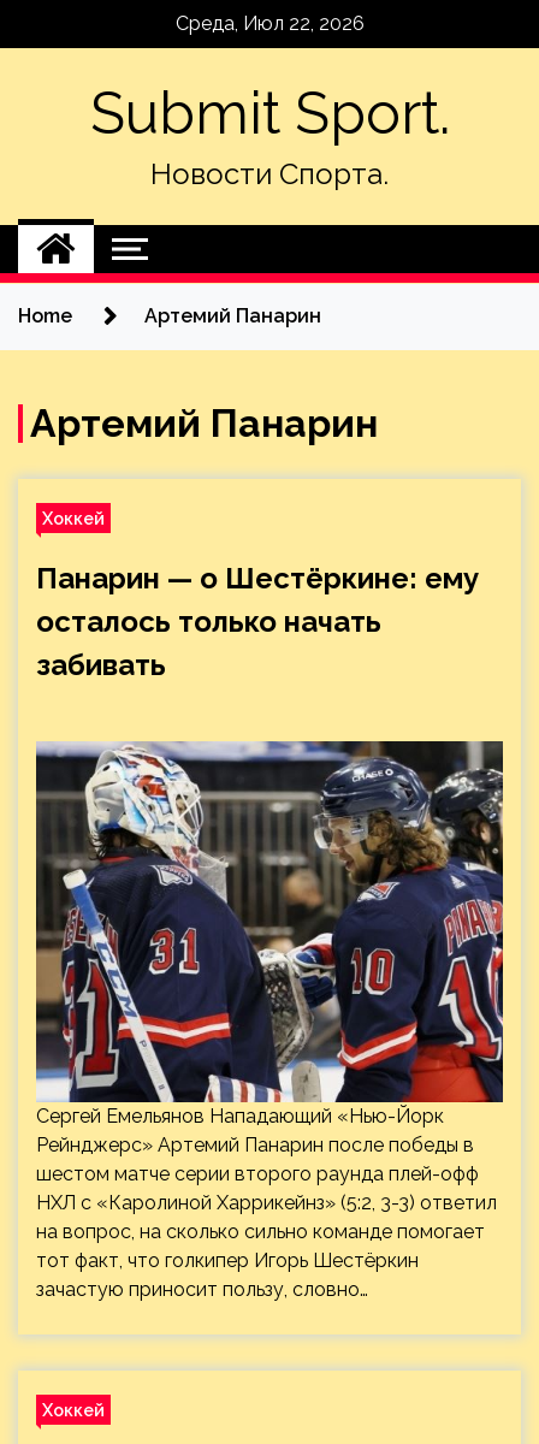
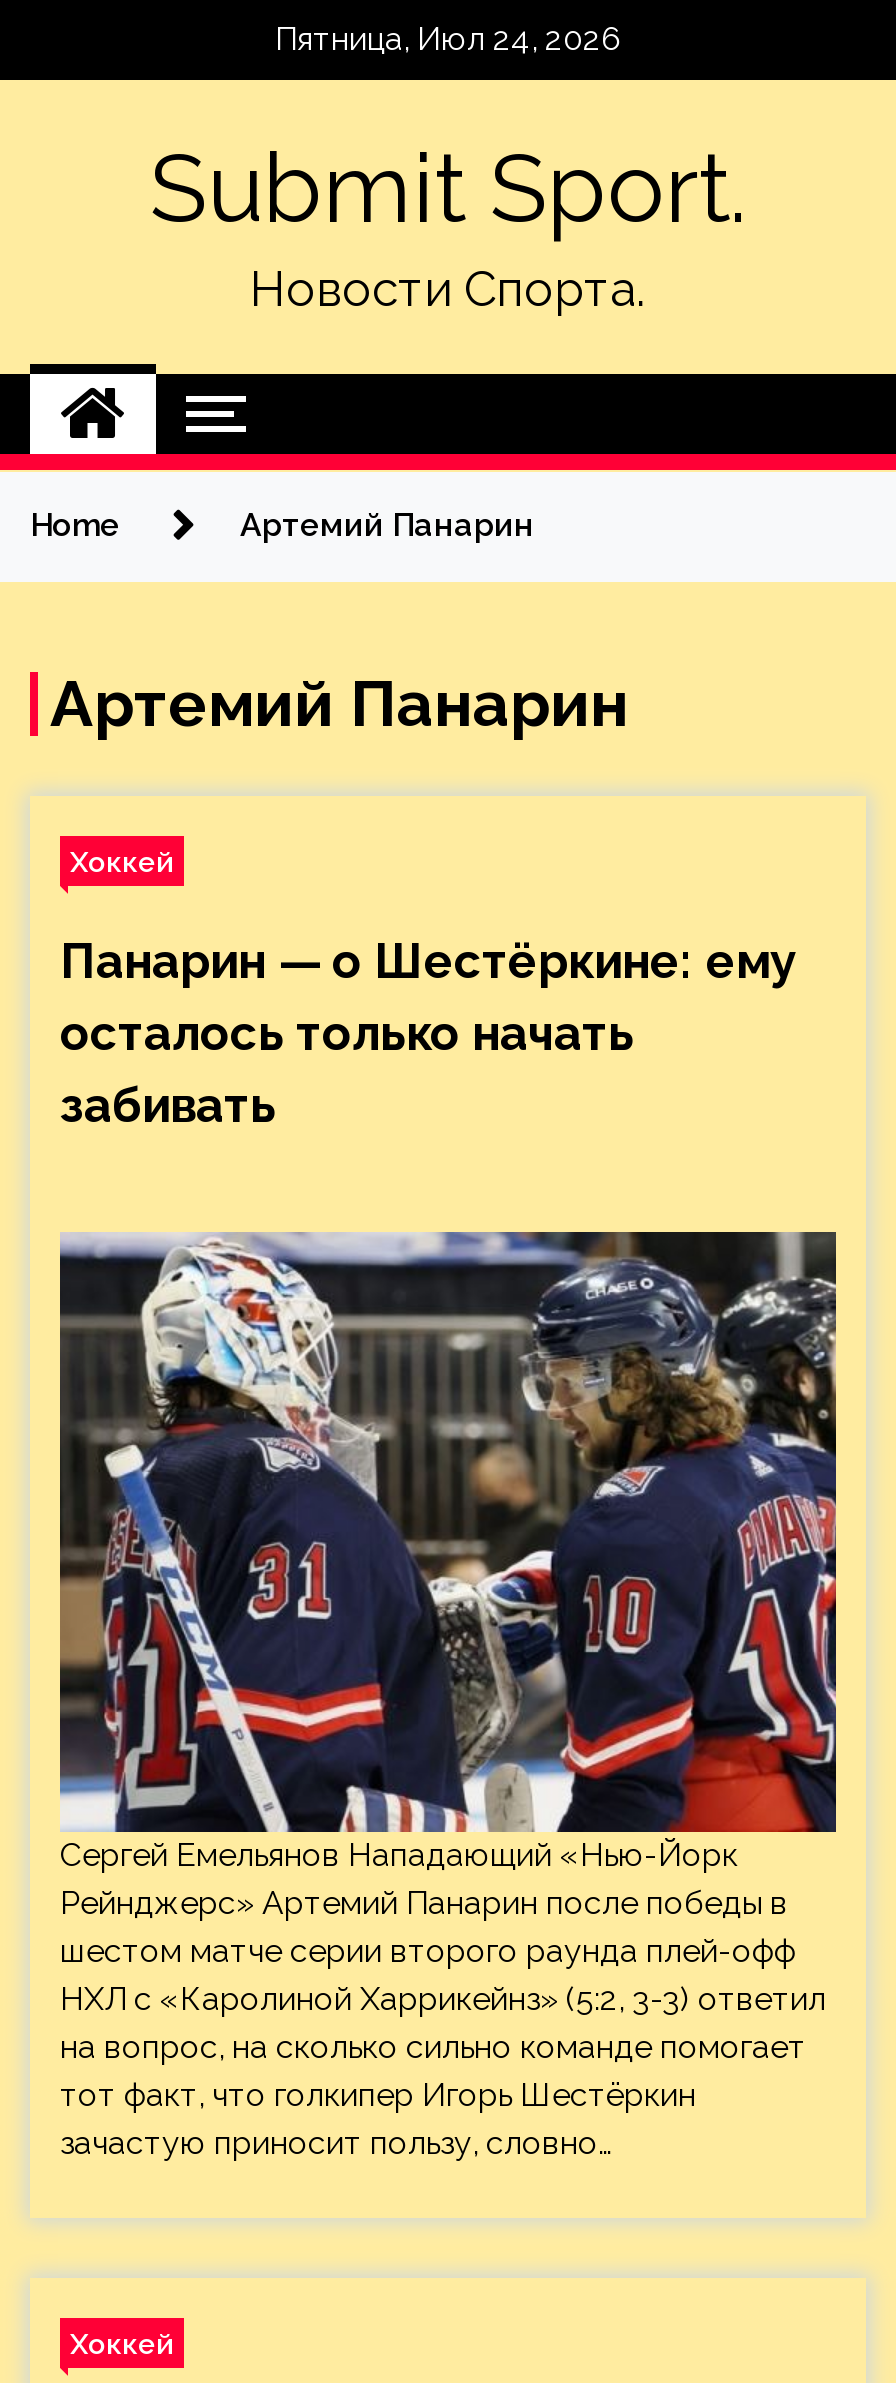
[175,12,364,35] Среда, Июл 22, 2026 -> [275,20,621,58] Пятница, Июл 24, 2026

